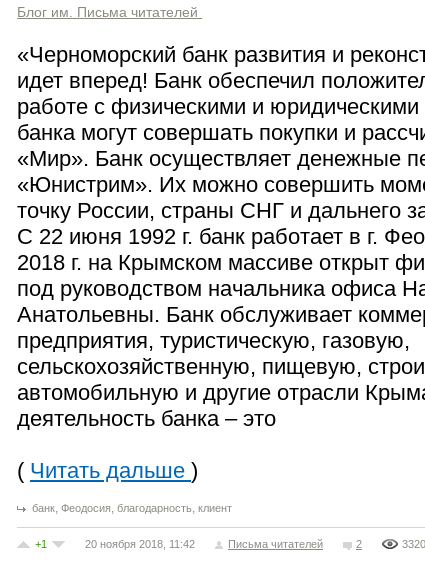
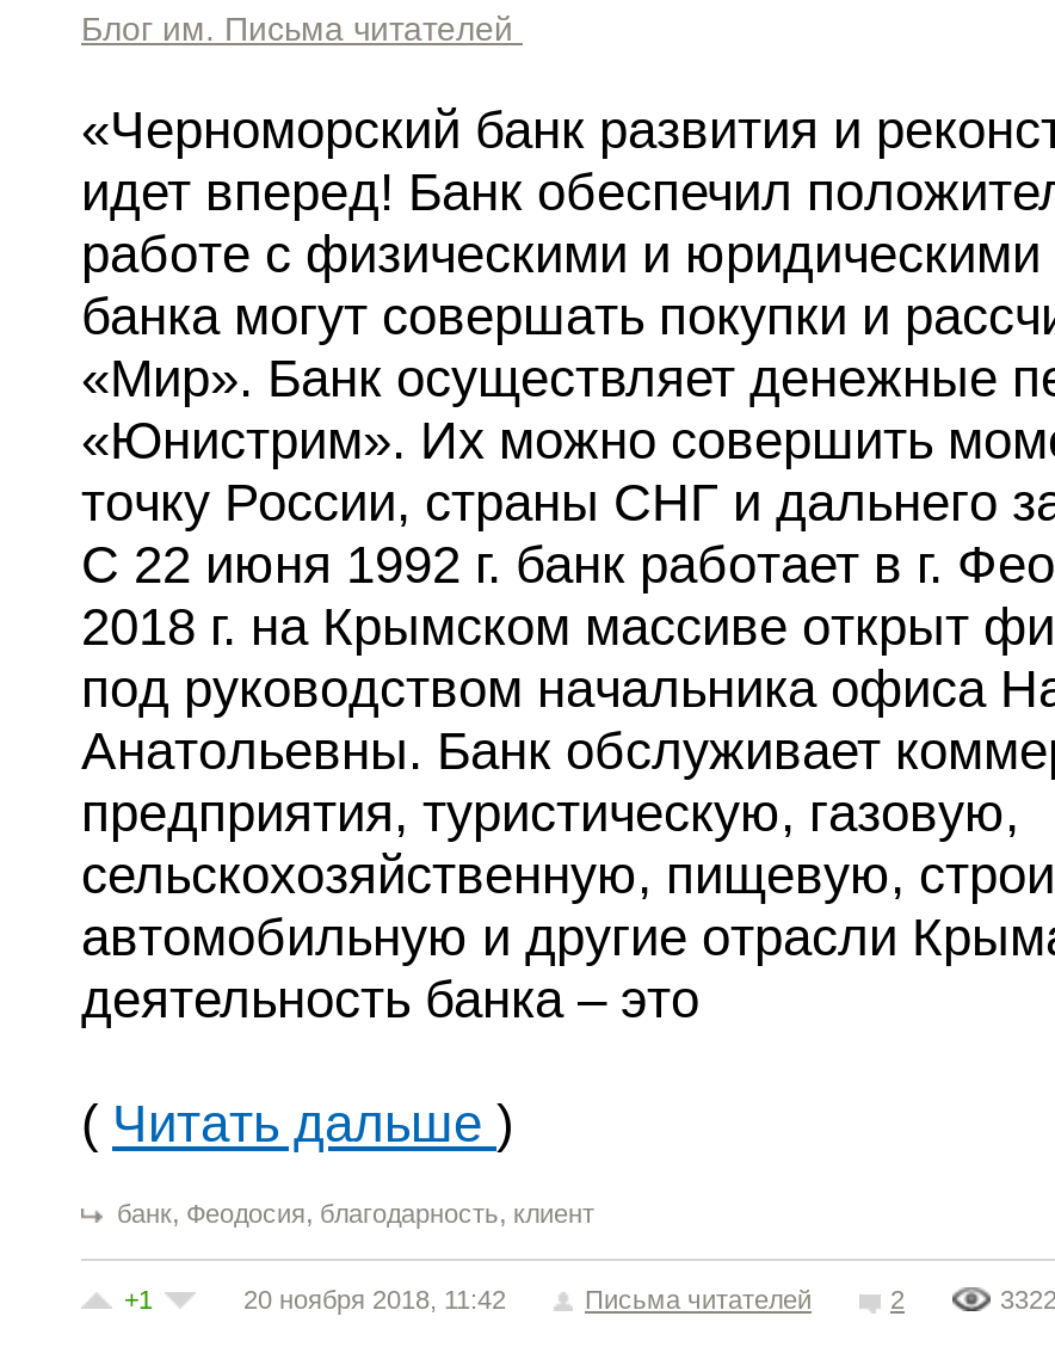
[402,538,425,550] 3320 -> [1000,1285,1055,1314] 3322

